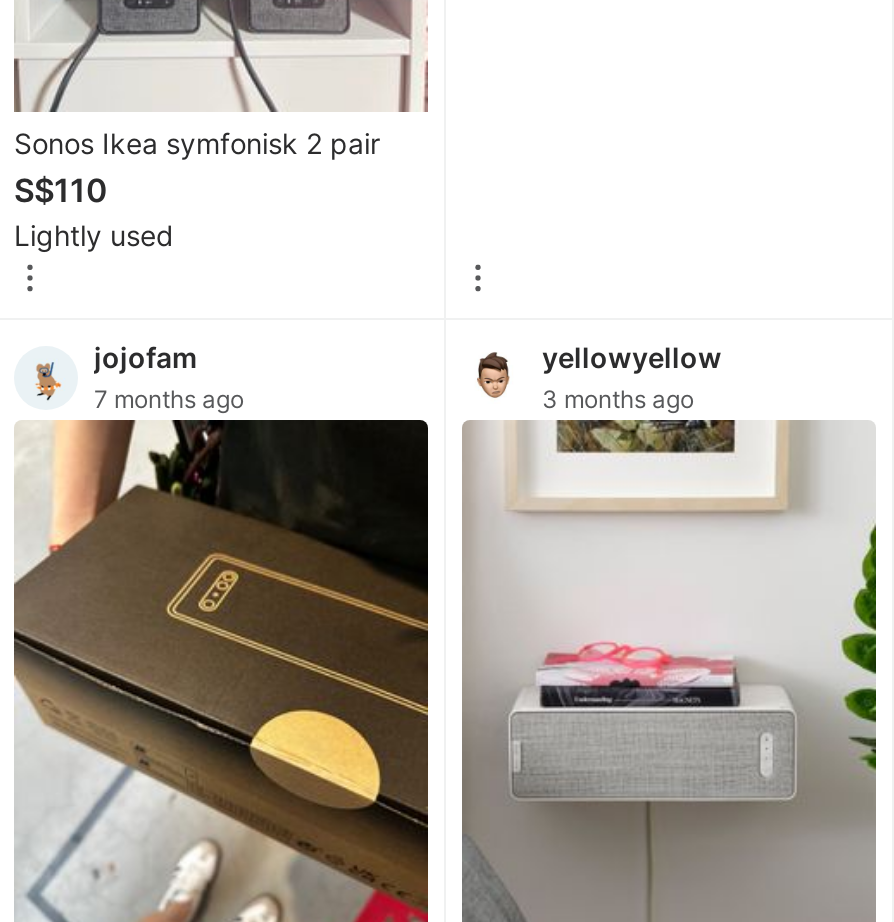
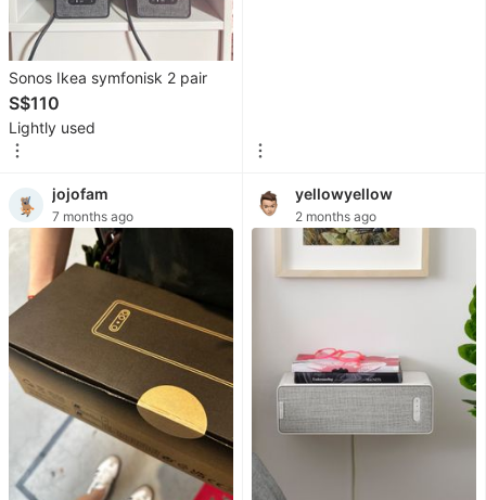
[542,384,694,414] 3 months ago -> [295,208,376,225] 2 months ago

